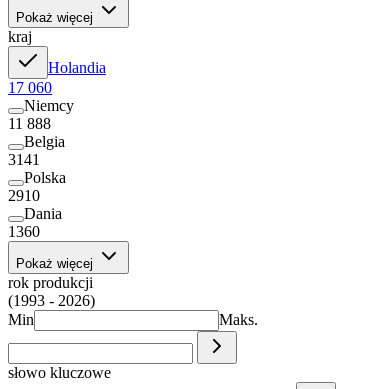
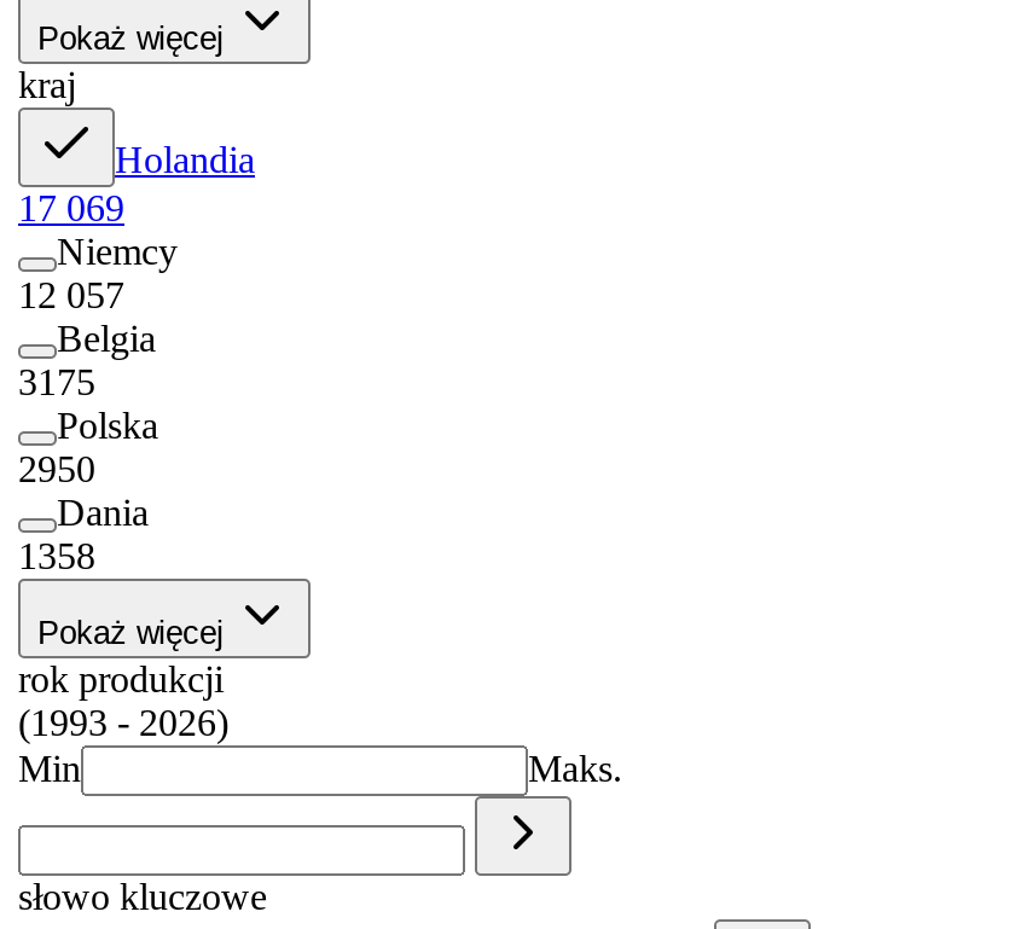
[8,79,52,96] 17 060 -> [18,188,124,229] 17 069
[8,115,51,132] 11 888 -> [18,275,124,316] 12 057
[8,151,40,168] 3141 -> [18,362,95,403] 3175
[8,187,40,204] 2910 -> [18,449,95,490] 2950
[8,223,40,240] 1360 -> [18,536,95,577] 1358

